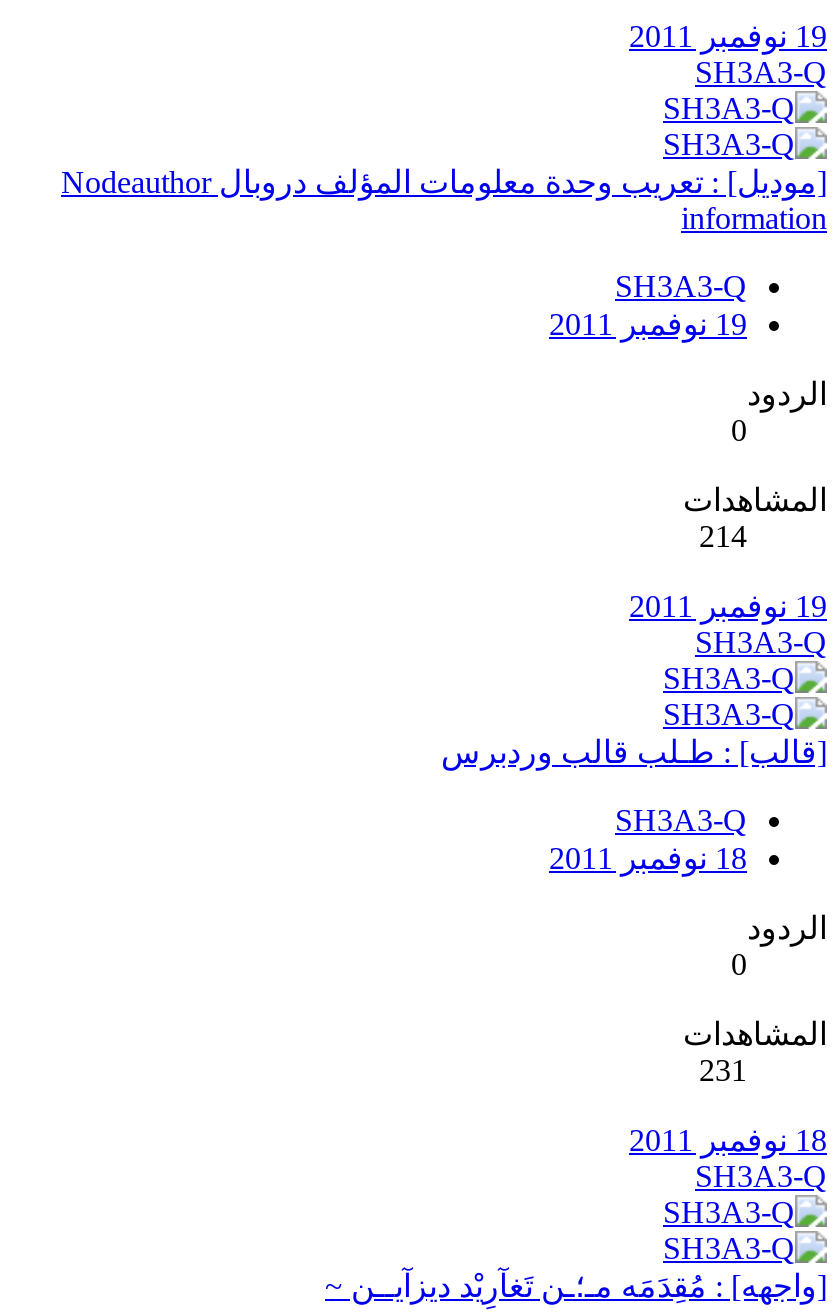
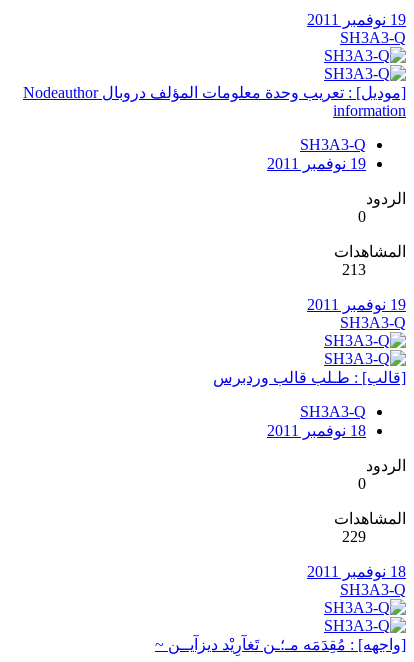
[699,519,747,553] 214 -> [342,261,366,278] 213
[699,1053,747,1087] 231 -> [342,528,366,545] 229

